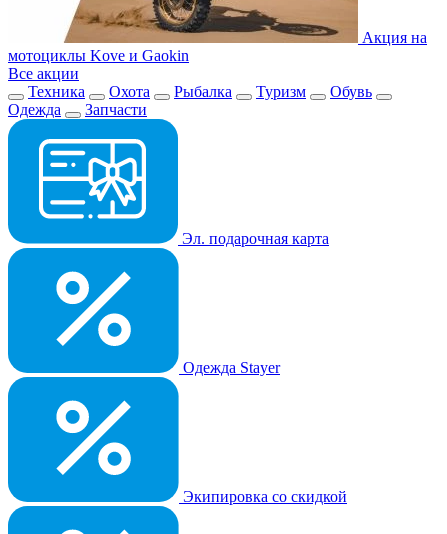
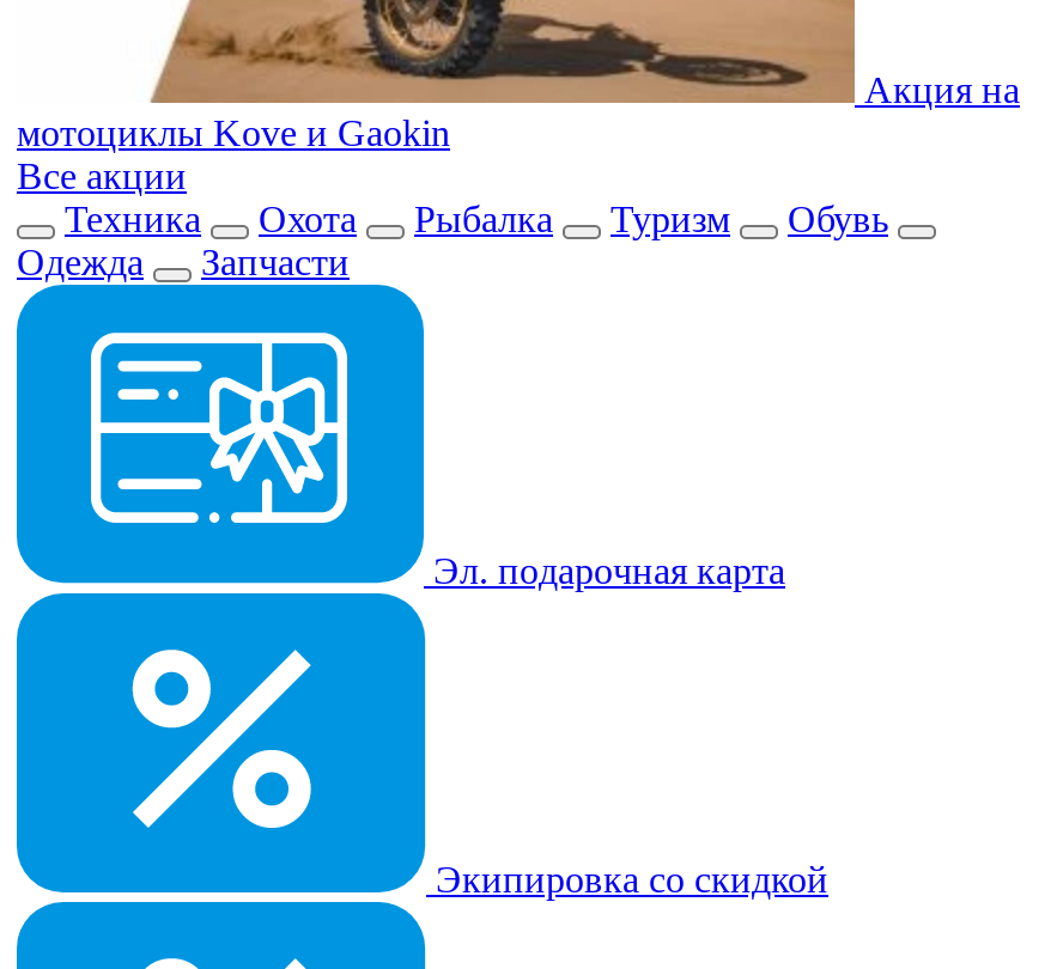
[179,359,280,376] Одежда Stayer -> none

